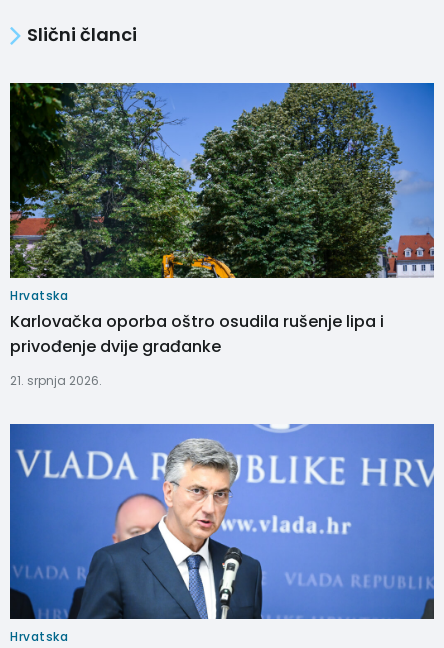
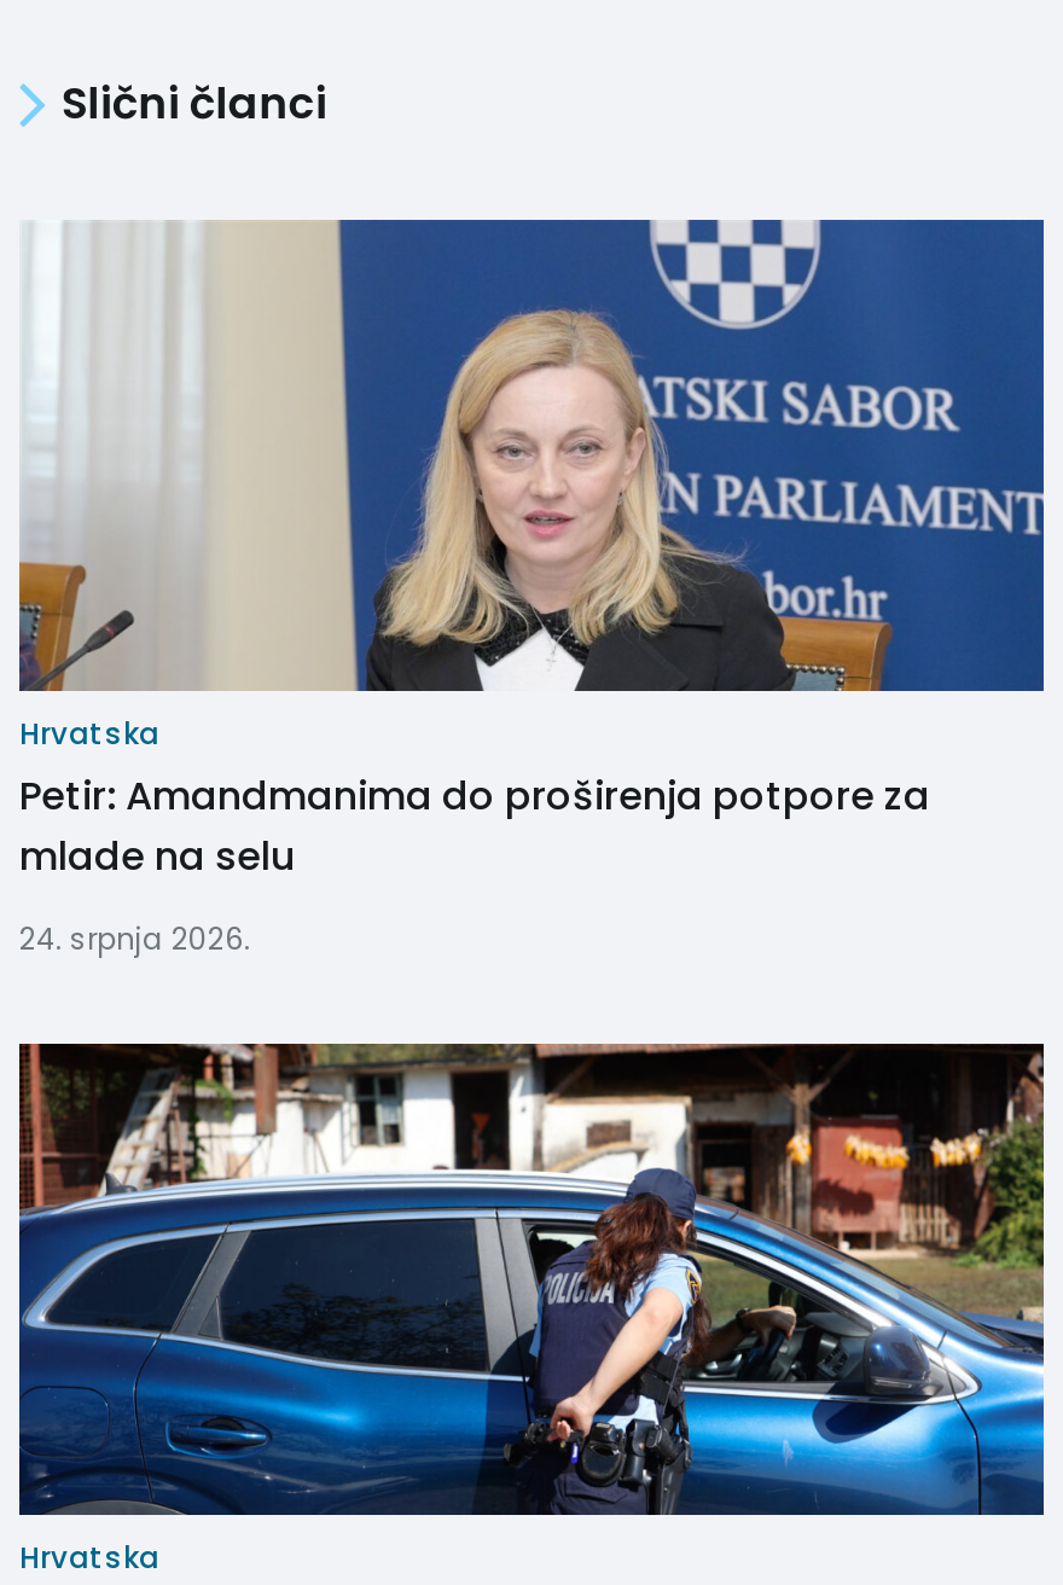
[9,82,435,358] [image] | Karlovačka oporba oštro osudila rušenje lipa i | privođenje dvije građanke -> [17,220,1046,884] [image] | Petir: Amandmanima do proširenja potpore za | mlade na selu
[10,372,102,389] 21. srpnja 2026. -> [19,917,251,958] 24. srpnja 2026.
[9,423,435,620] [image] -> [17,1041,1046,1517] [image]

